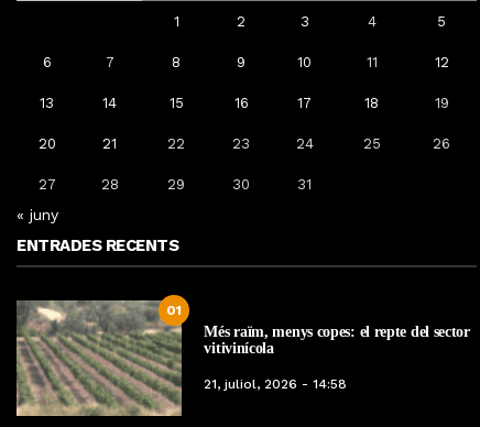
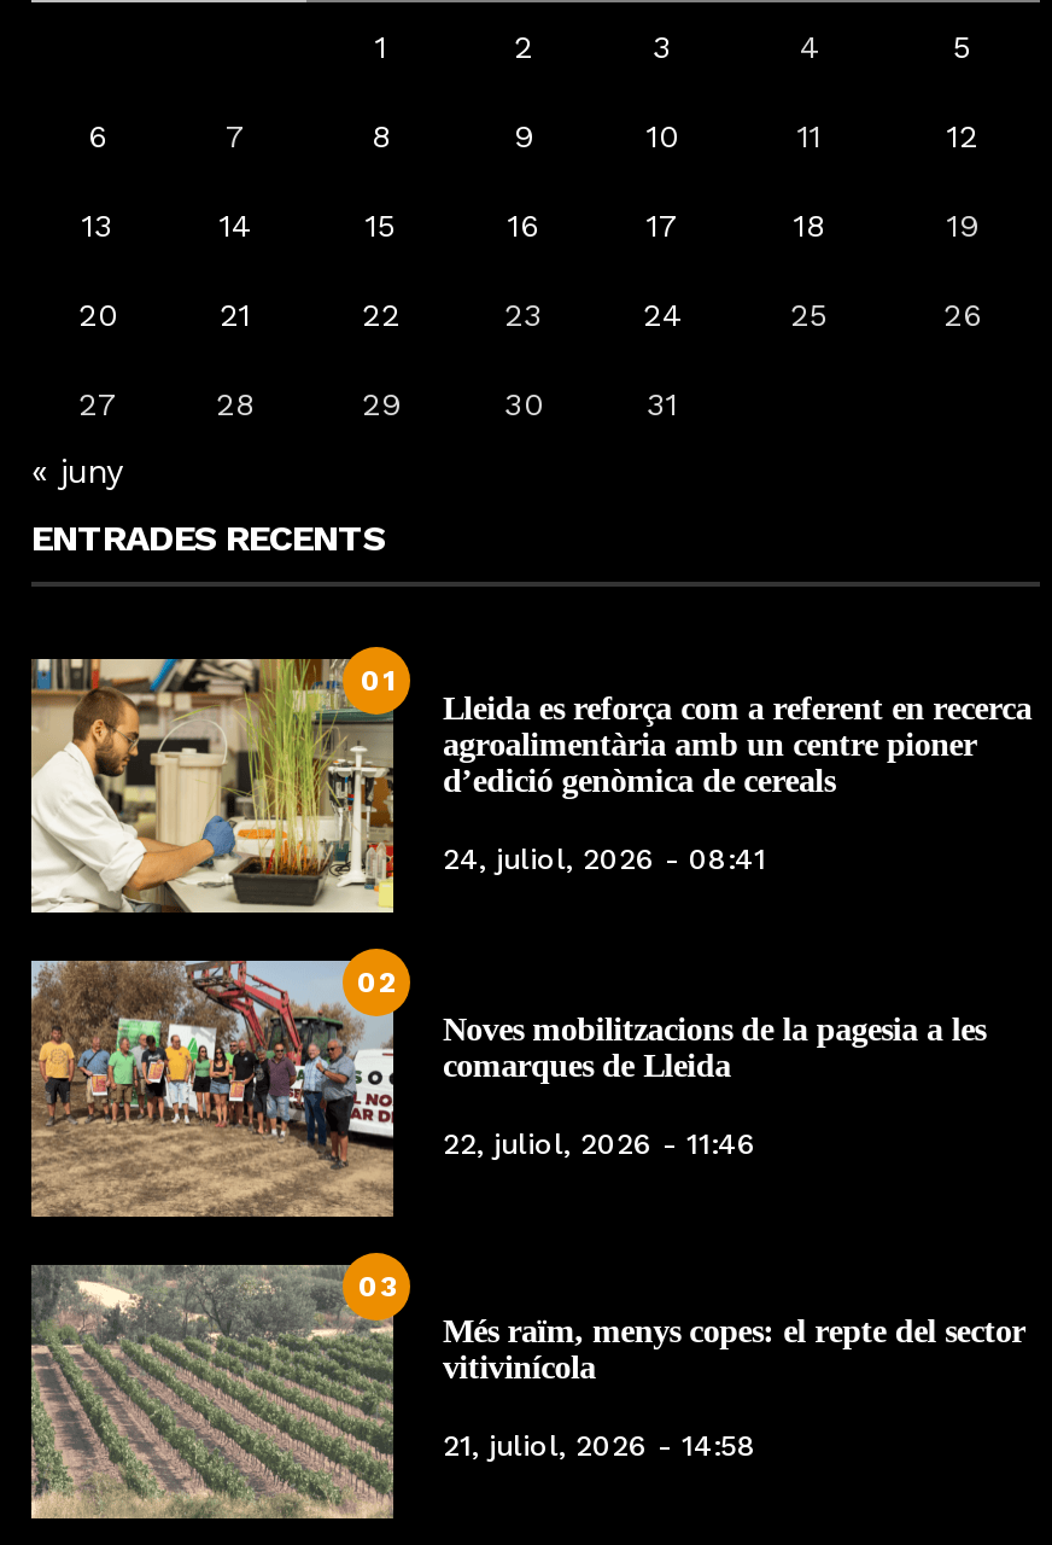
none -> [29,659,1032,915] [image] | Lleida es reforça com a referent en recerca | agroalimentària amb un centre pioner | d’edició genòmica de cereals | 24, juliol, 2026 - 08:41
none -> [29,946,986,1222] [image] | 02 | Noves mobilitzacions de la pagesia a les | comarques de Lleida | 22, juliol, 2026 - 11:46
none -> [358,1269,397,1303] 03

